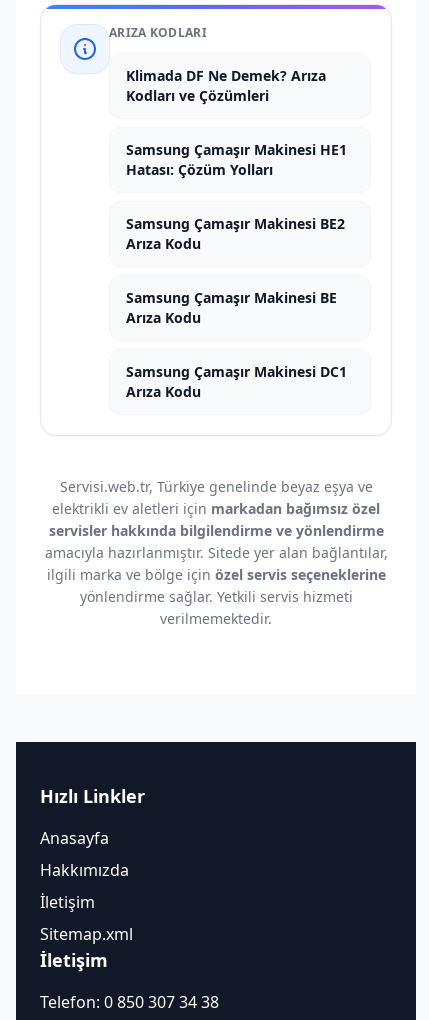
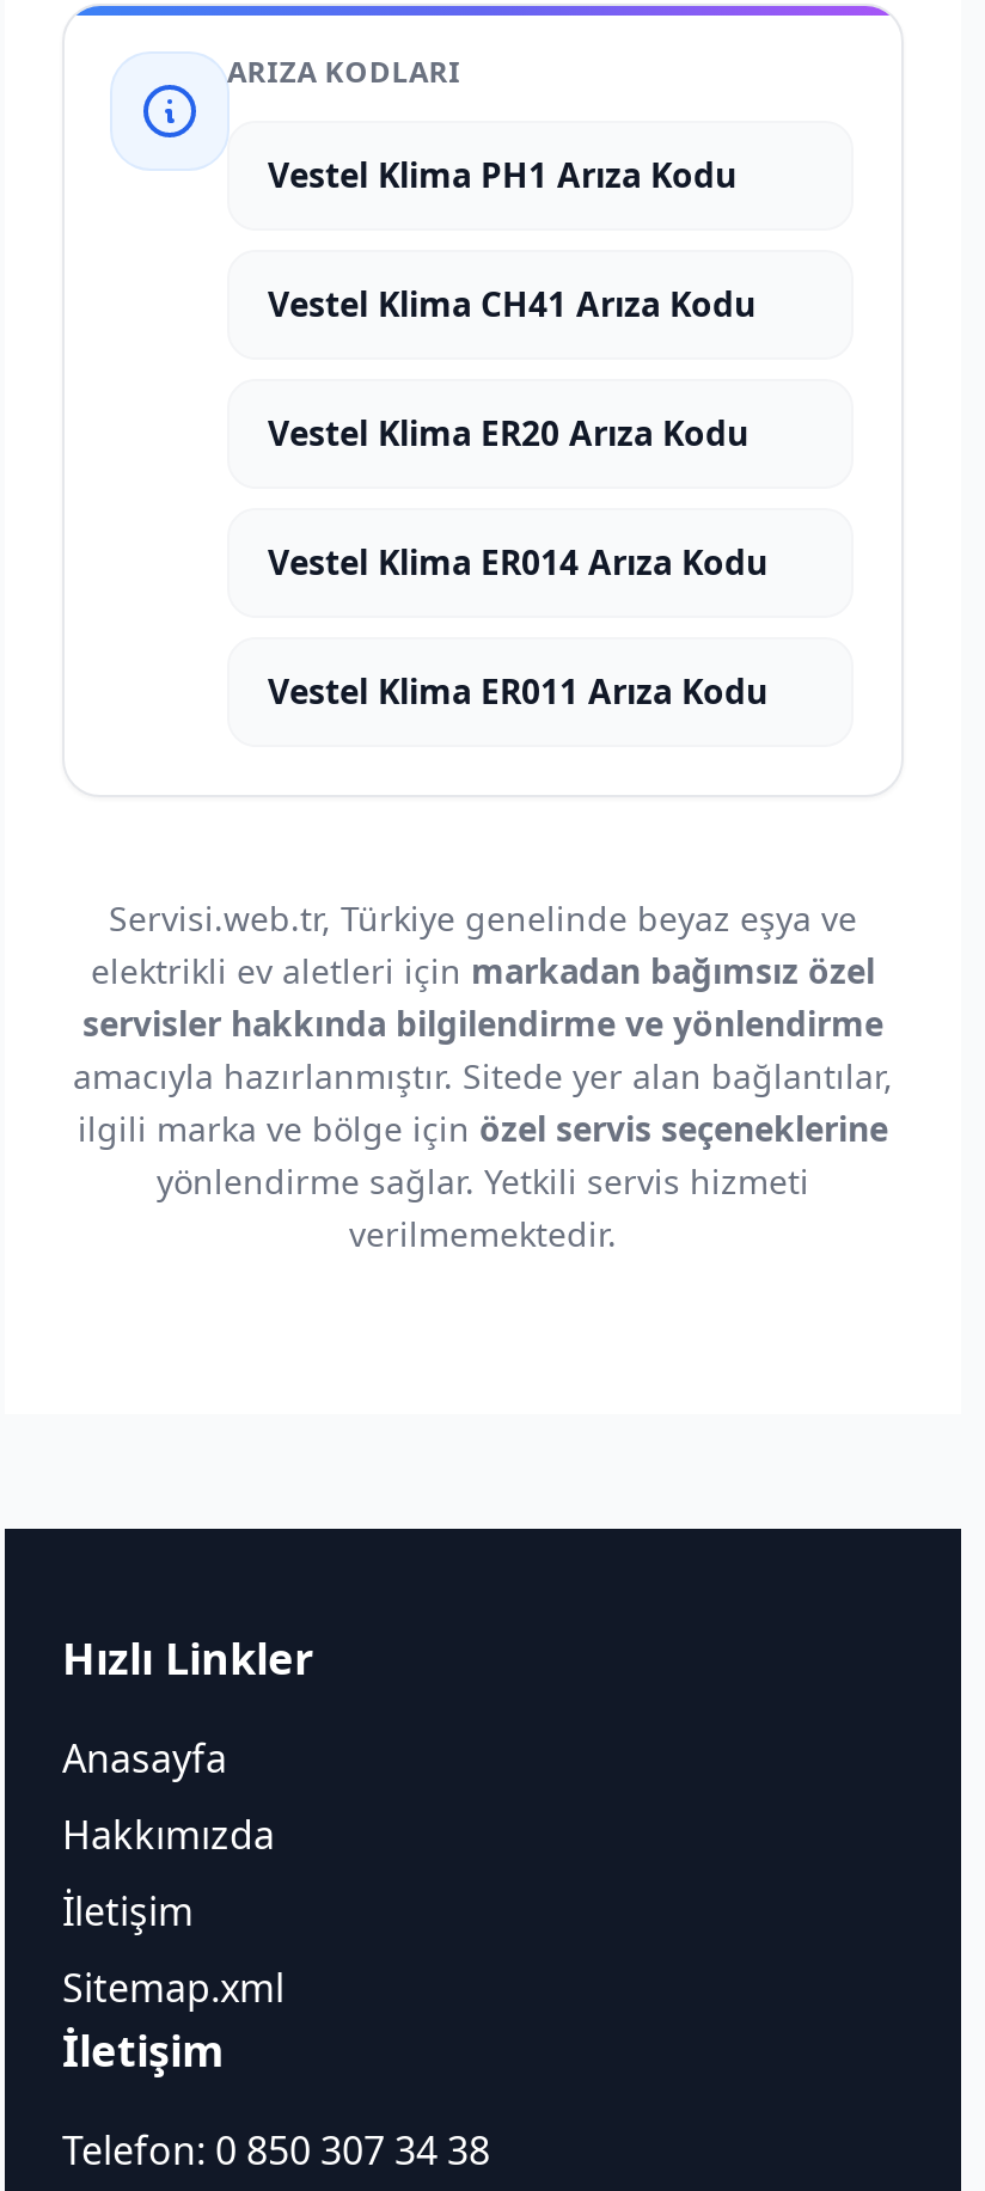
[126,66,326,105] Klimada DF Ne Demek? Arıza | Kodları ve Çözümleri -> [268,152,736,197] Vestel Klima PH1 Arıza Kodu
[126,140,347,179] Samsung Çamaşır Makinesi HE1 | Hatası: Çözüm Yolları -> [268,281,755,326] Vestel Klima CH41 Arıza Kodu
[126,214,345,253] Samsung Çamaşır Makinesi BE2 | Arıza Kodu -> [268,410,748,455] Vestel Klima ER20 Arıza Kodu
[126,288,337,327] Samsung Çamaşır Makinesi BE | Arıza Kodu -> [268,539,767,585] Vestel Klima ER014 Arıza Kodu
[126,362,347,401] Samsung Çamaşır Makinesi DC1 | Arıza Kodu -> [268,668,767,714] Vestel Klima ER011 Arıza Kodu

